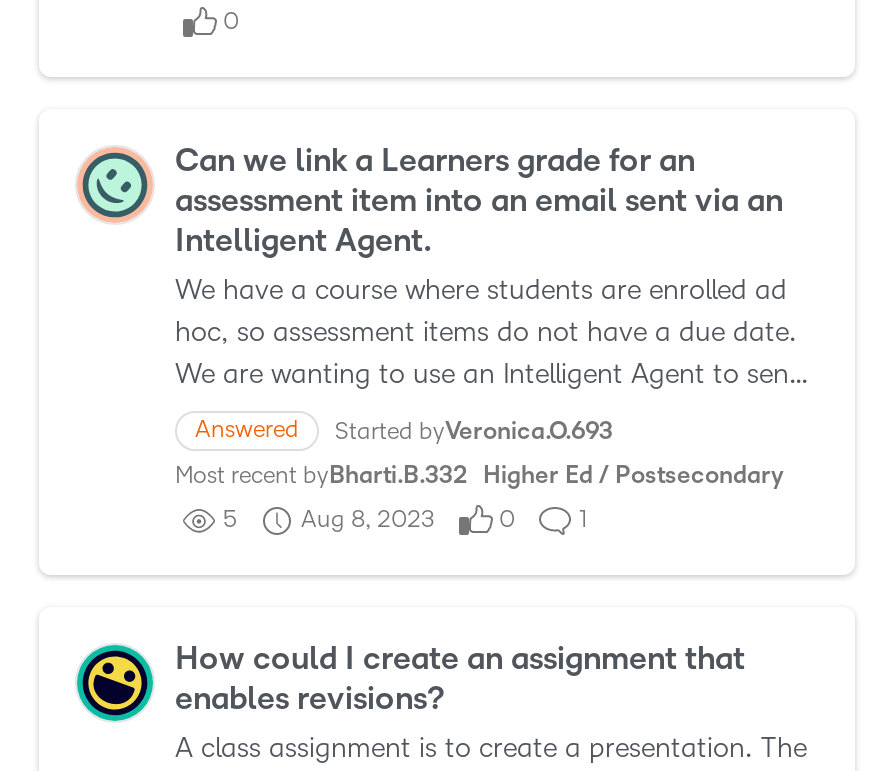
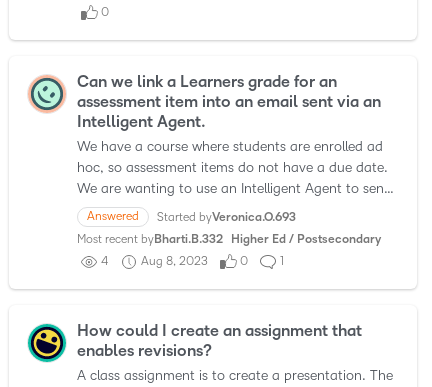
[223,507,237,533] 5 -> [101,255,109,268] 4

